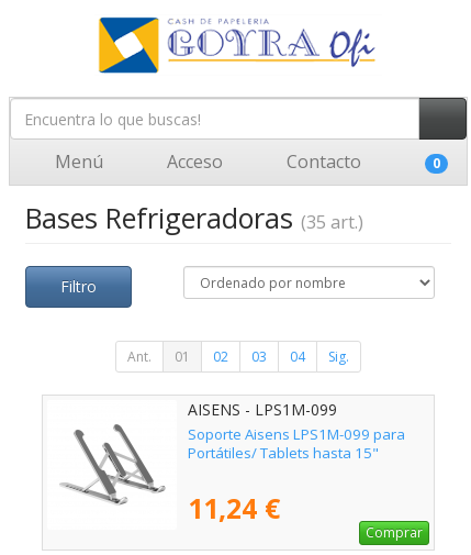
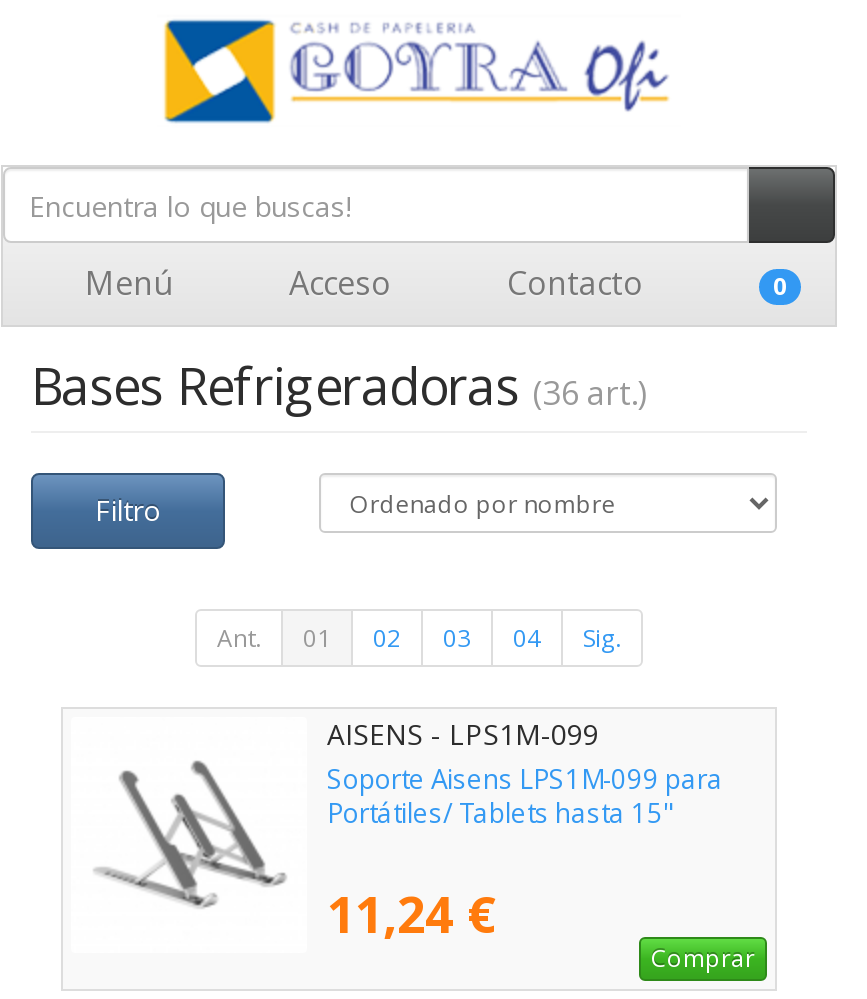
[25,199,363,236] Bases Refrigeradoras (35 art.) -> [31,351,647,419] Bases Refrigeradoras (36 art.)

